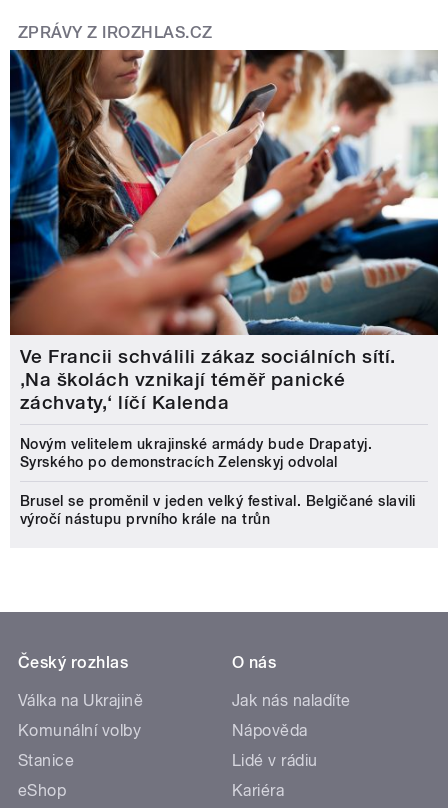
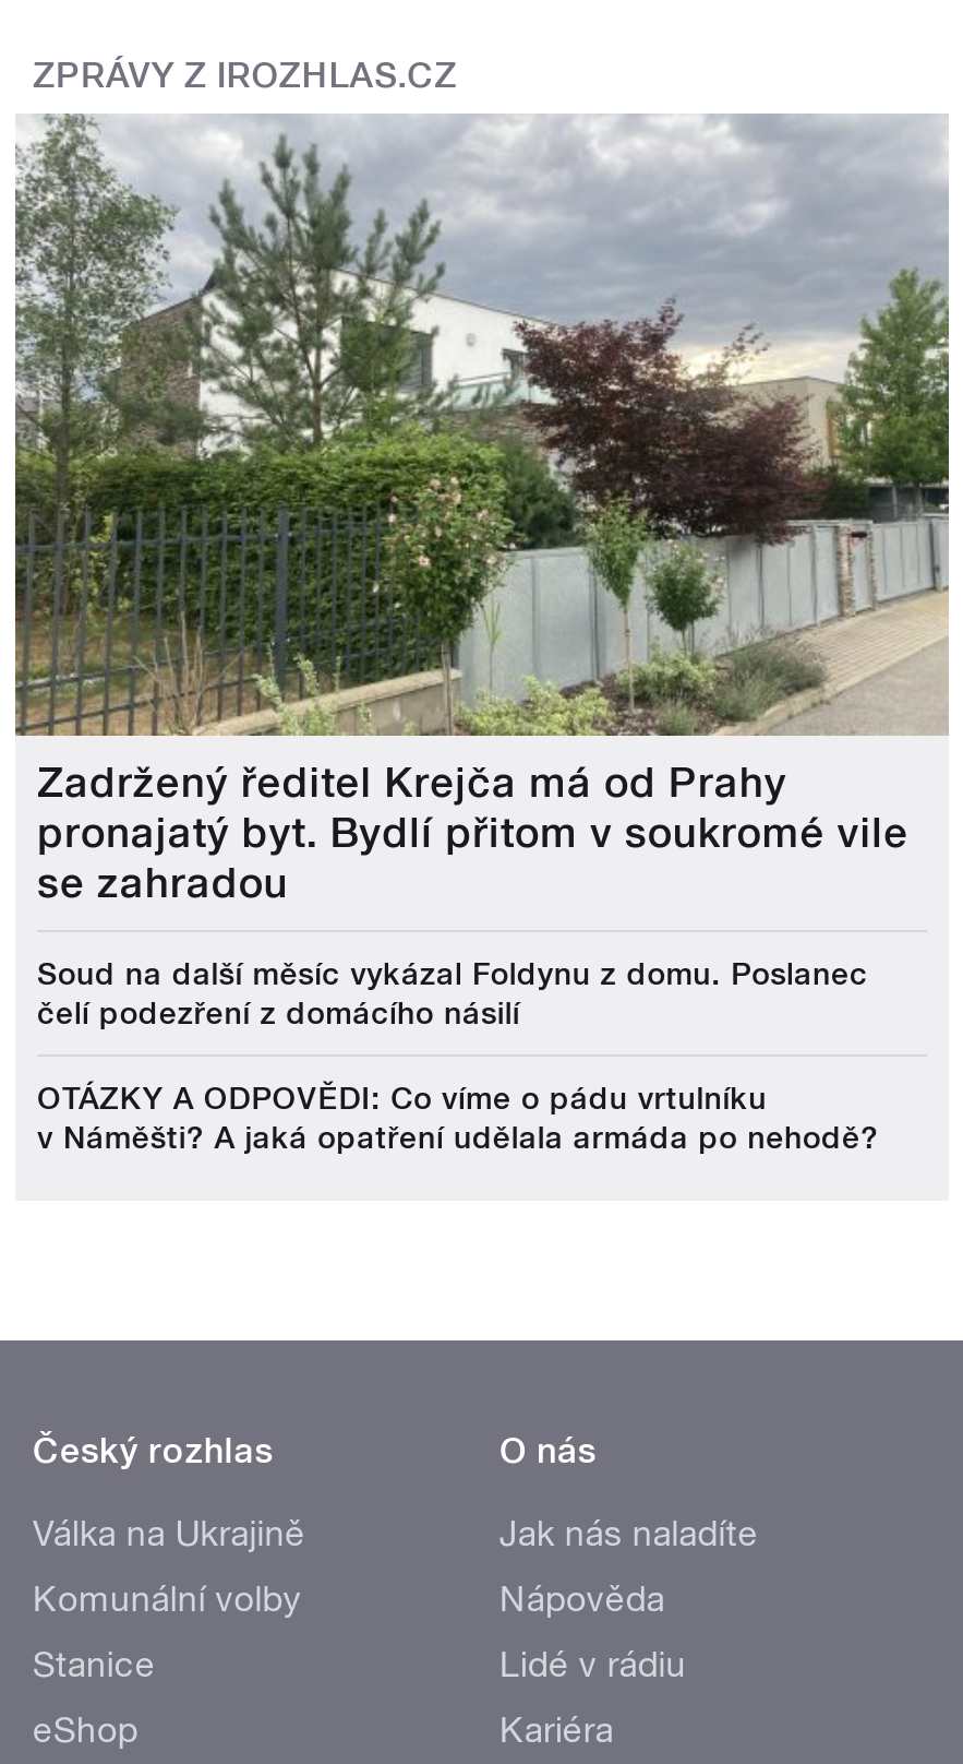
[9,49,439,414] [image] | Ve Francii schválili zákaz sociálních sítí. | ‚Na školách vznikají téměř panické | záchvaty,‘ líčí Kalenda -> [13,114,951,908] [image] | Zadržený ředitel Krejča má od Prahy | pronajatý byt. Bydlí přitom v soukromé vile | se zahradou
[20,436,372,470] Novým velitelem ukrajinské armády bude Drapatyj. | Syrského po demonstracích Zelenskyj odvolal -> [37,956,868,1030] Soud na další měsíc vykázal Foldynu z domu. Poslanec | čelí podezření z domácího násilí
[20,493,416,527] Brusel se proměnil v jeden velký festival. Belgičané slavili | výročí nástupu prvního krále na trůn -> [37,1081,879,1155] OTÁZKY A ODPOVĚDI: Co víme o pádu vrtulníku | v Náměšti? A jaká opatření udělala armáda po nehodě?

